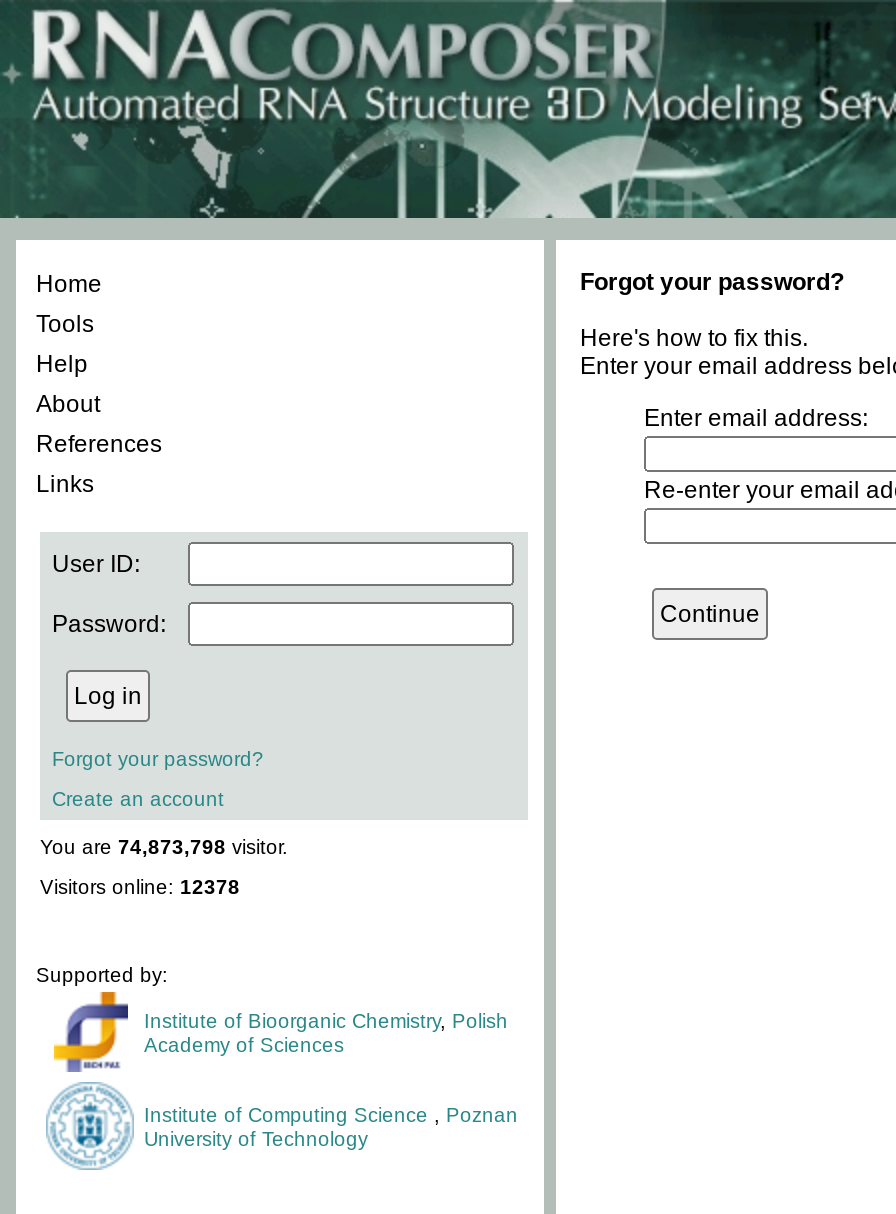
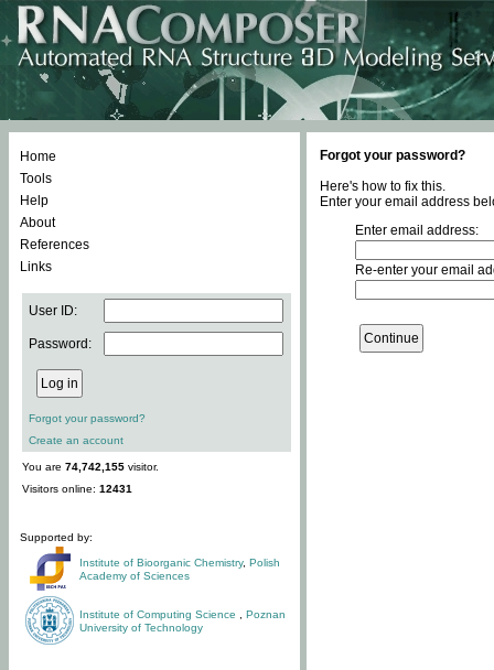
[40,836,288,858] You are 74,873,798 visitor. -> [22,461,159,473] You are 74,742,155 visitor.
[40,876,240,898] Visitors online: 12378 -> [22,483,132,495] Visitors online: 12431

